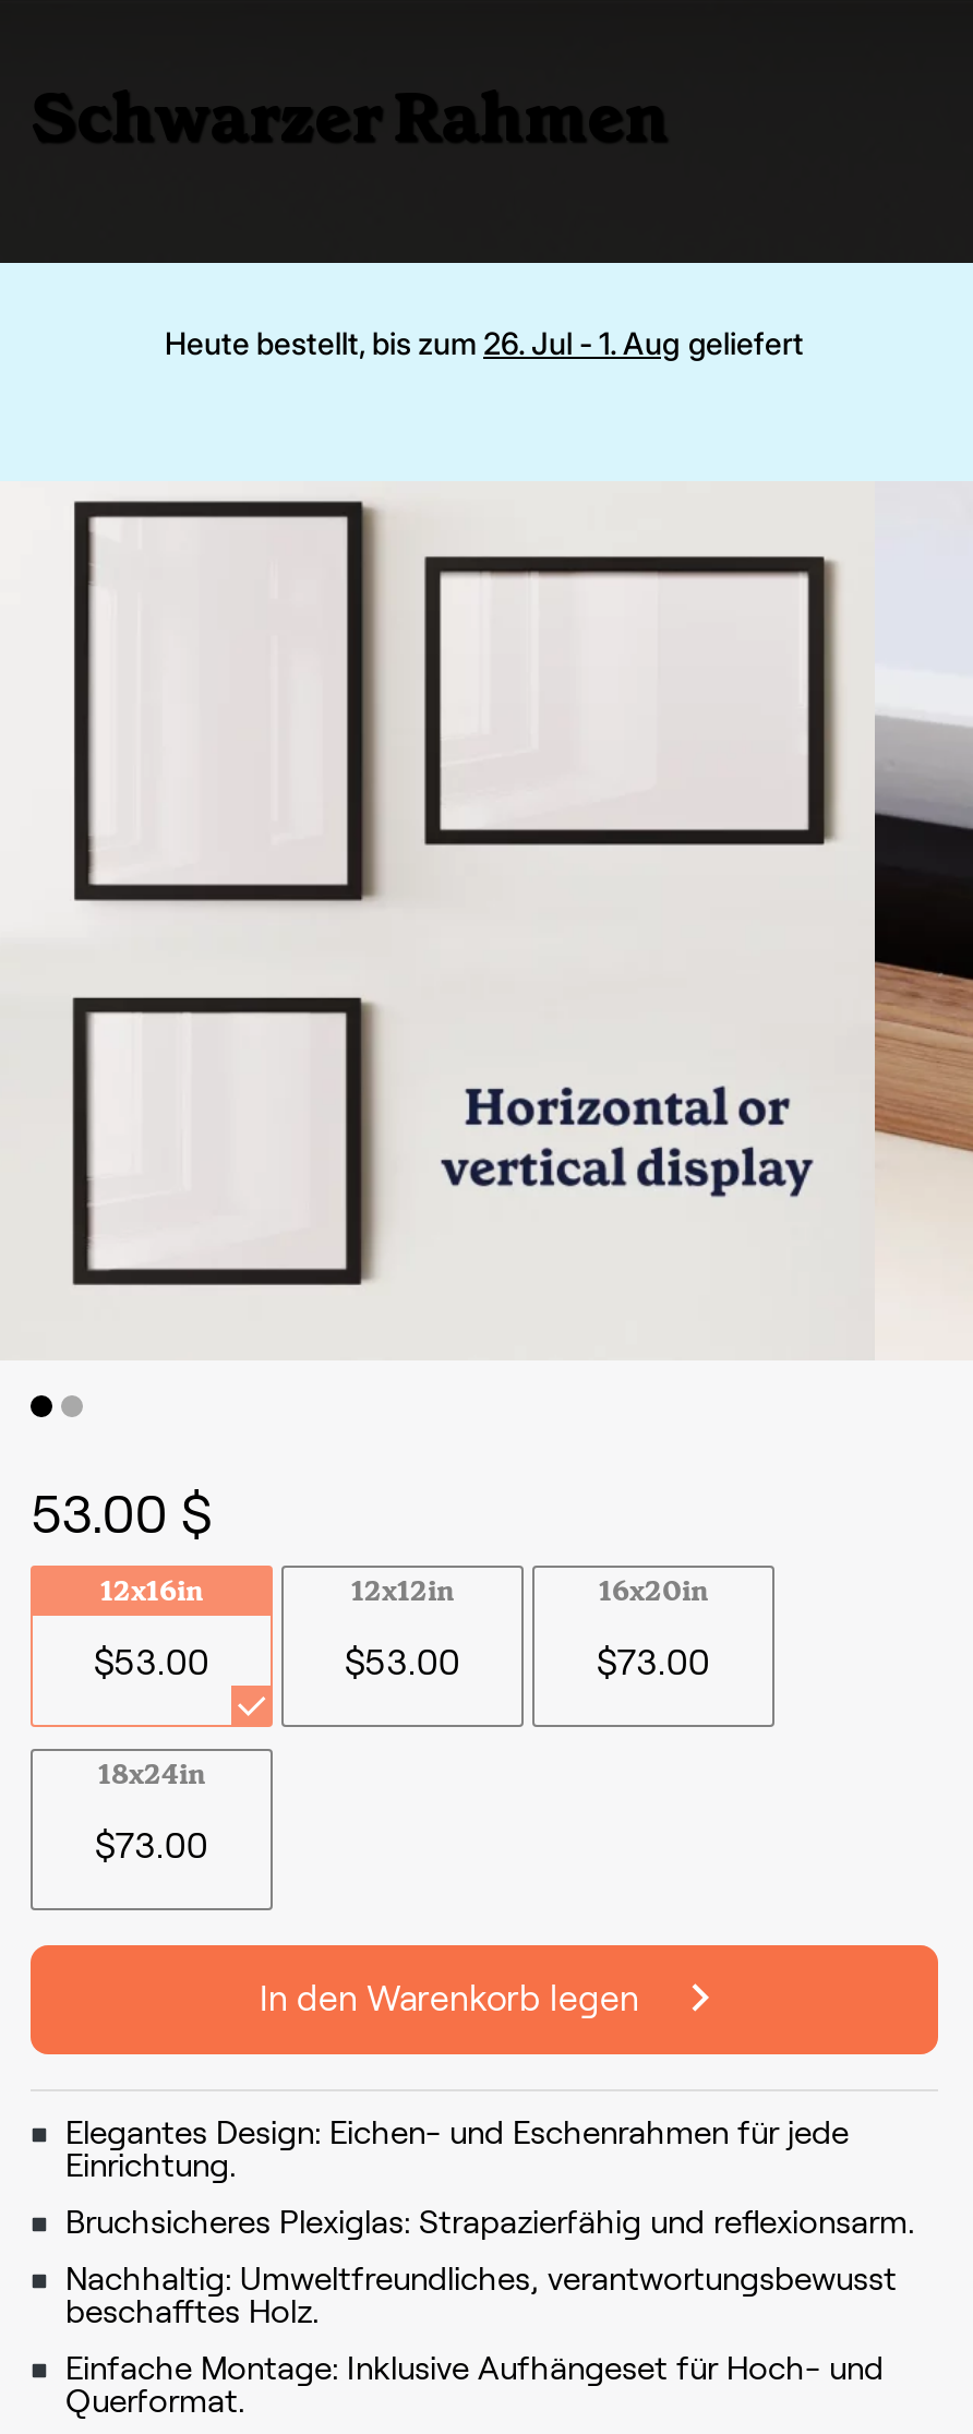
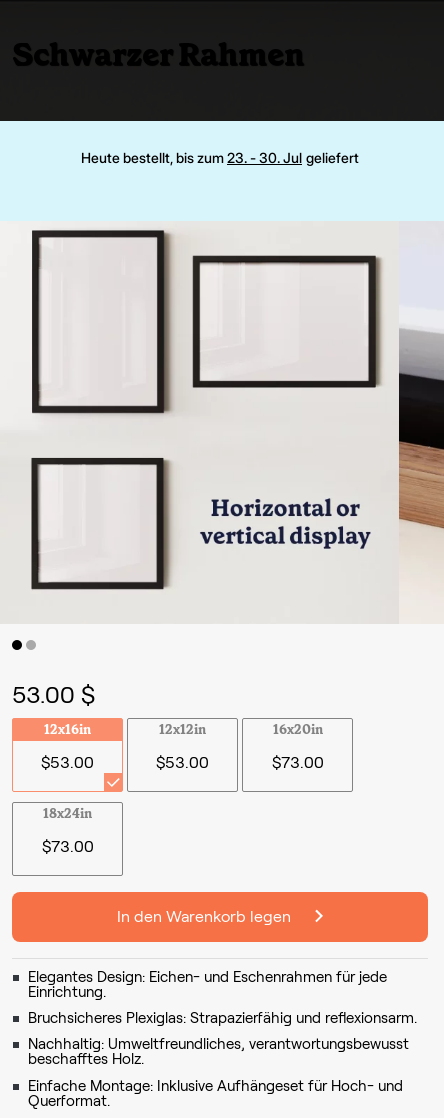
[165,324,804,361] Heute bestellt, bis zum 26. Jul - 1. Aug geliefert -> [81,149,359,166] Heute bestellt, bis zum 23. - 30. Jul geliefert

